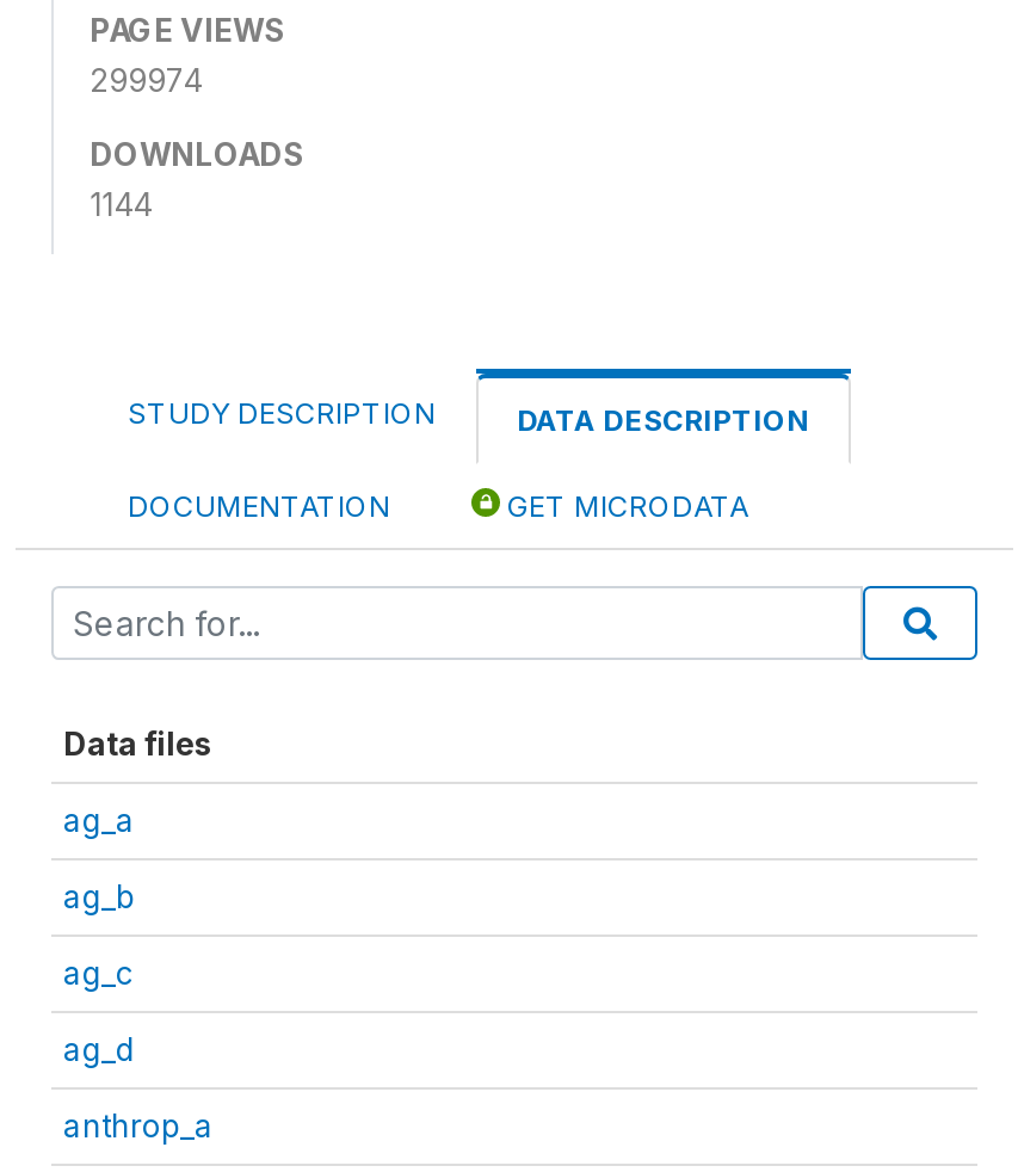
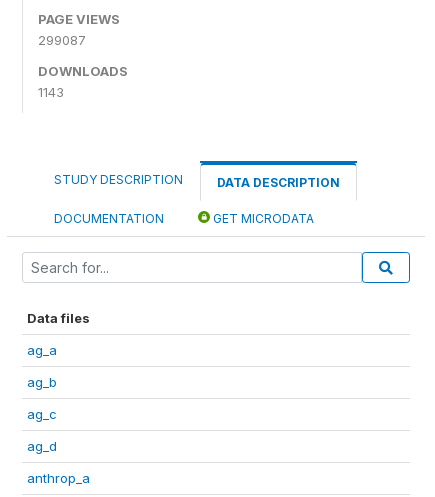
[90,61,202,99] 299974 -> [38,32,86,48] 299087
[90,185,152,223] 1144 -> [38,84,64,100] 1143

